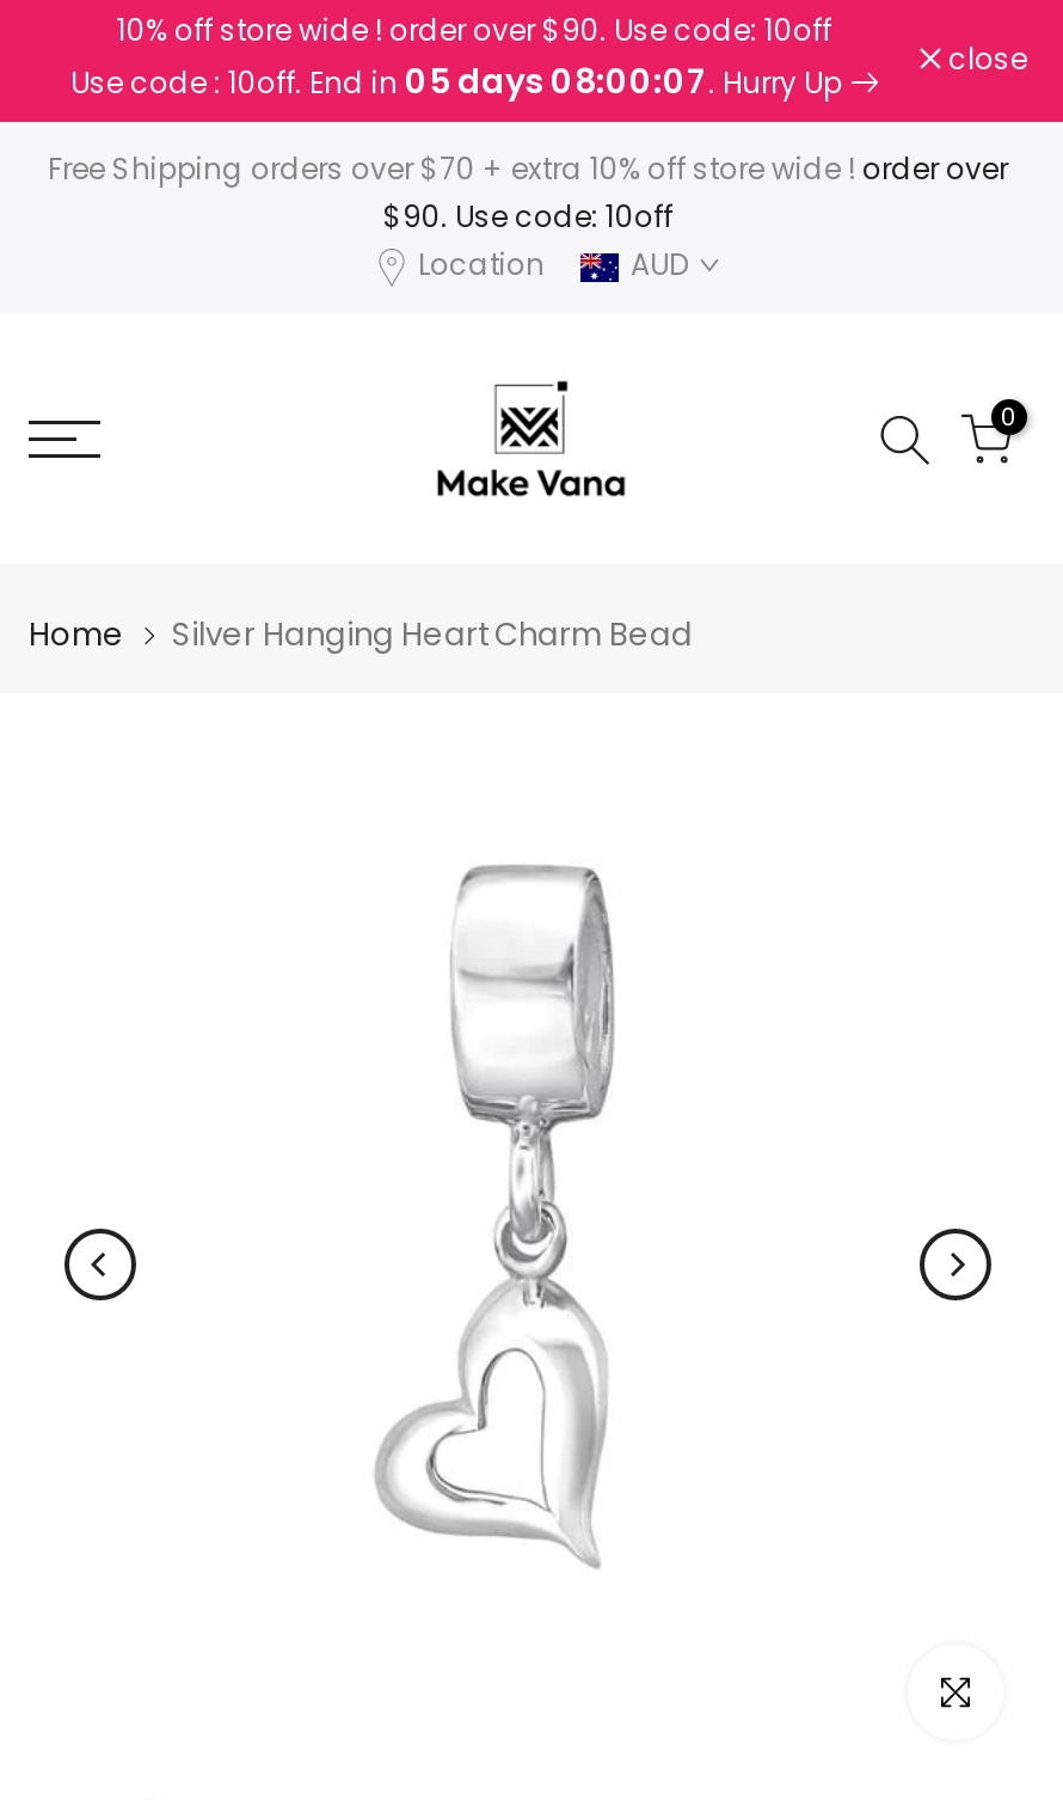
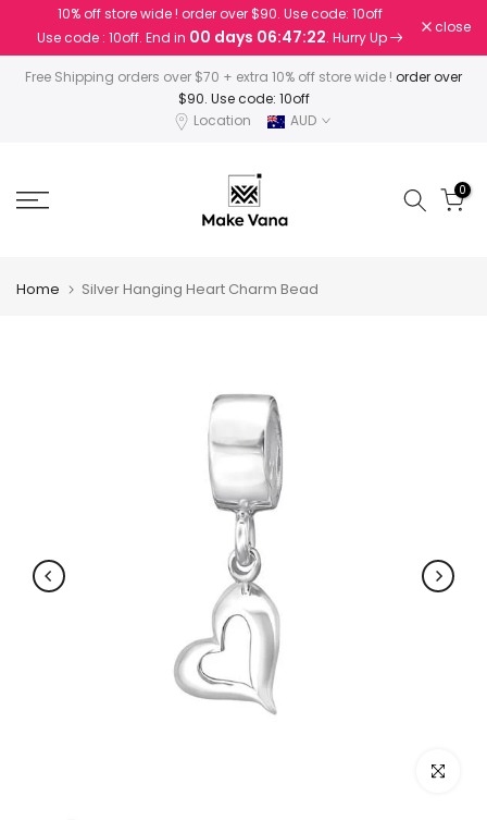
[70,57,849,105] Use code : 10off. End in 05 days 08:00:07. Hurry Up -> [36,26,389,48] Use code : 10off. End in 00 days 06:47:22. Hurry Up

